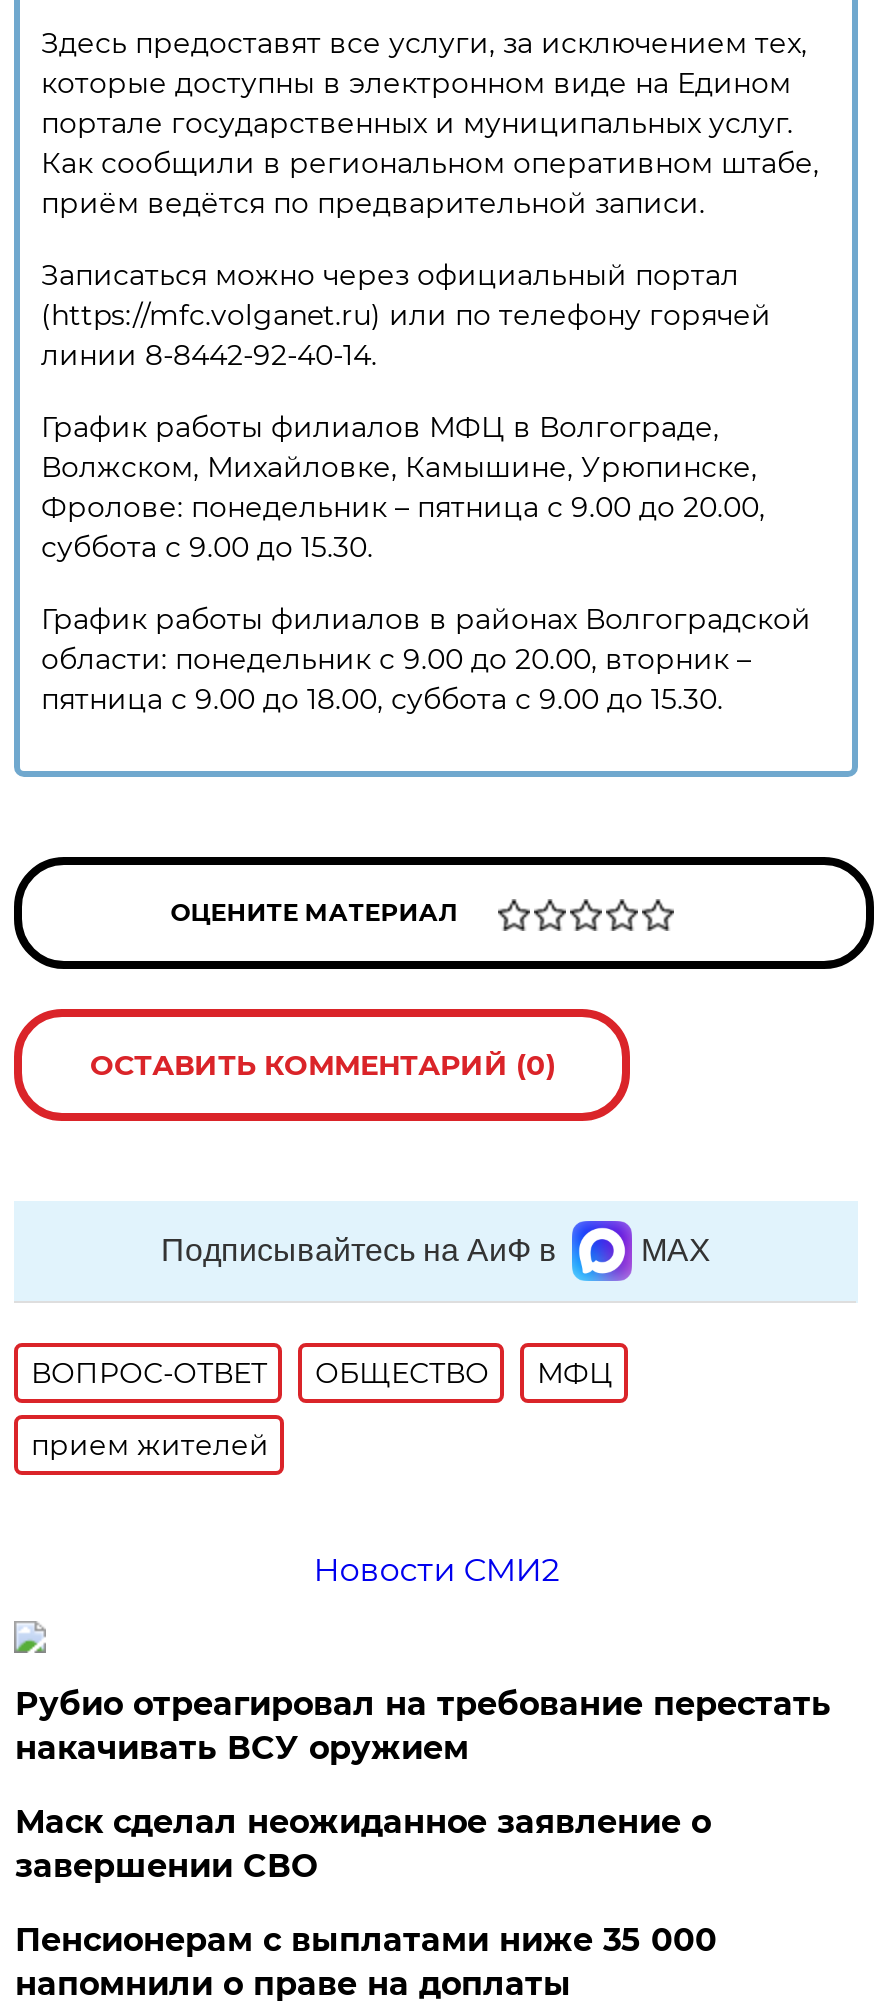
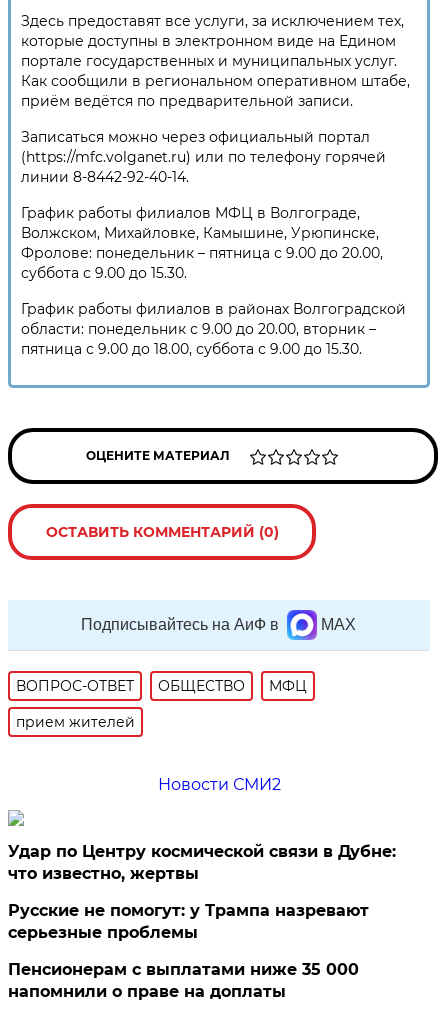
[15,1685,831,1767] Рубио отреагировал на требование перестать | накачивать ВСУ оружием -> [8,842,396,883] Удар по Центру космической связи в Дубне: | что известно, жертвы
[15,1803,711,1885] Маск сделал неожиданное заявление о | завершении СВО -> [8,901,369,942] Русские не помогут: у Трампа назревают | серьезные проблемы

